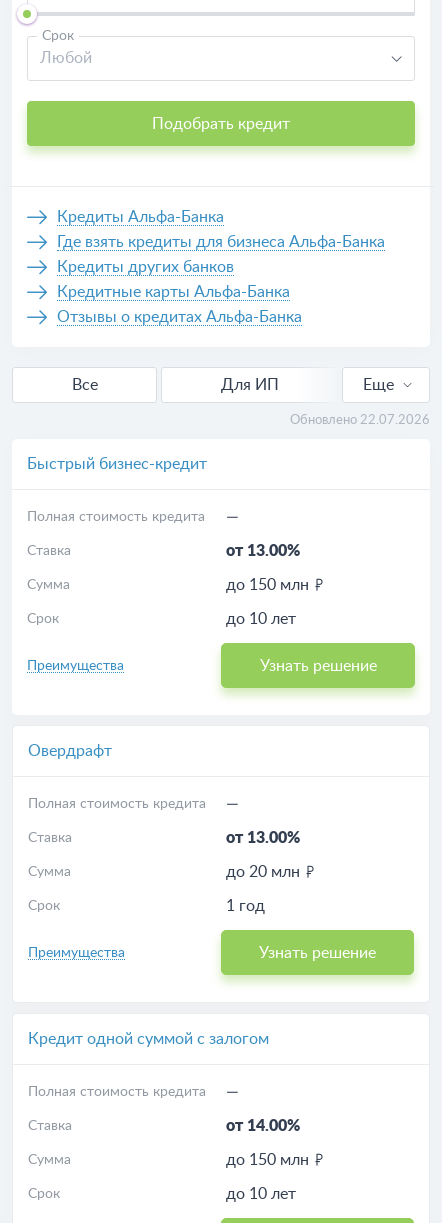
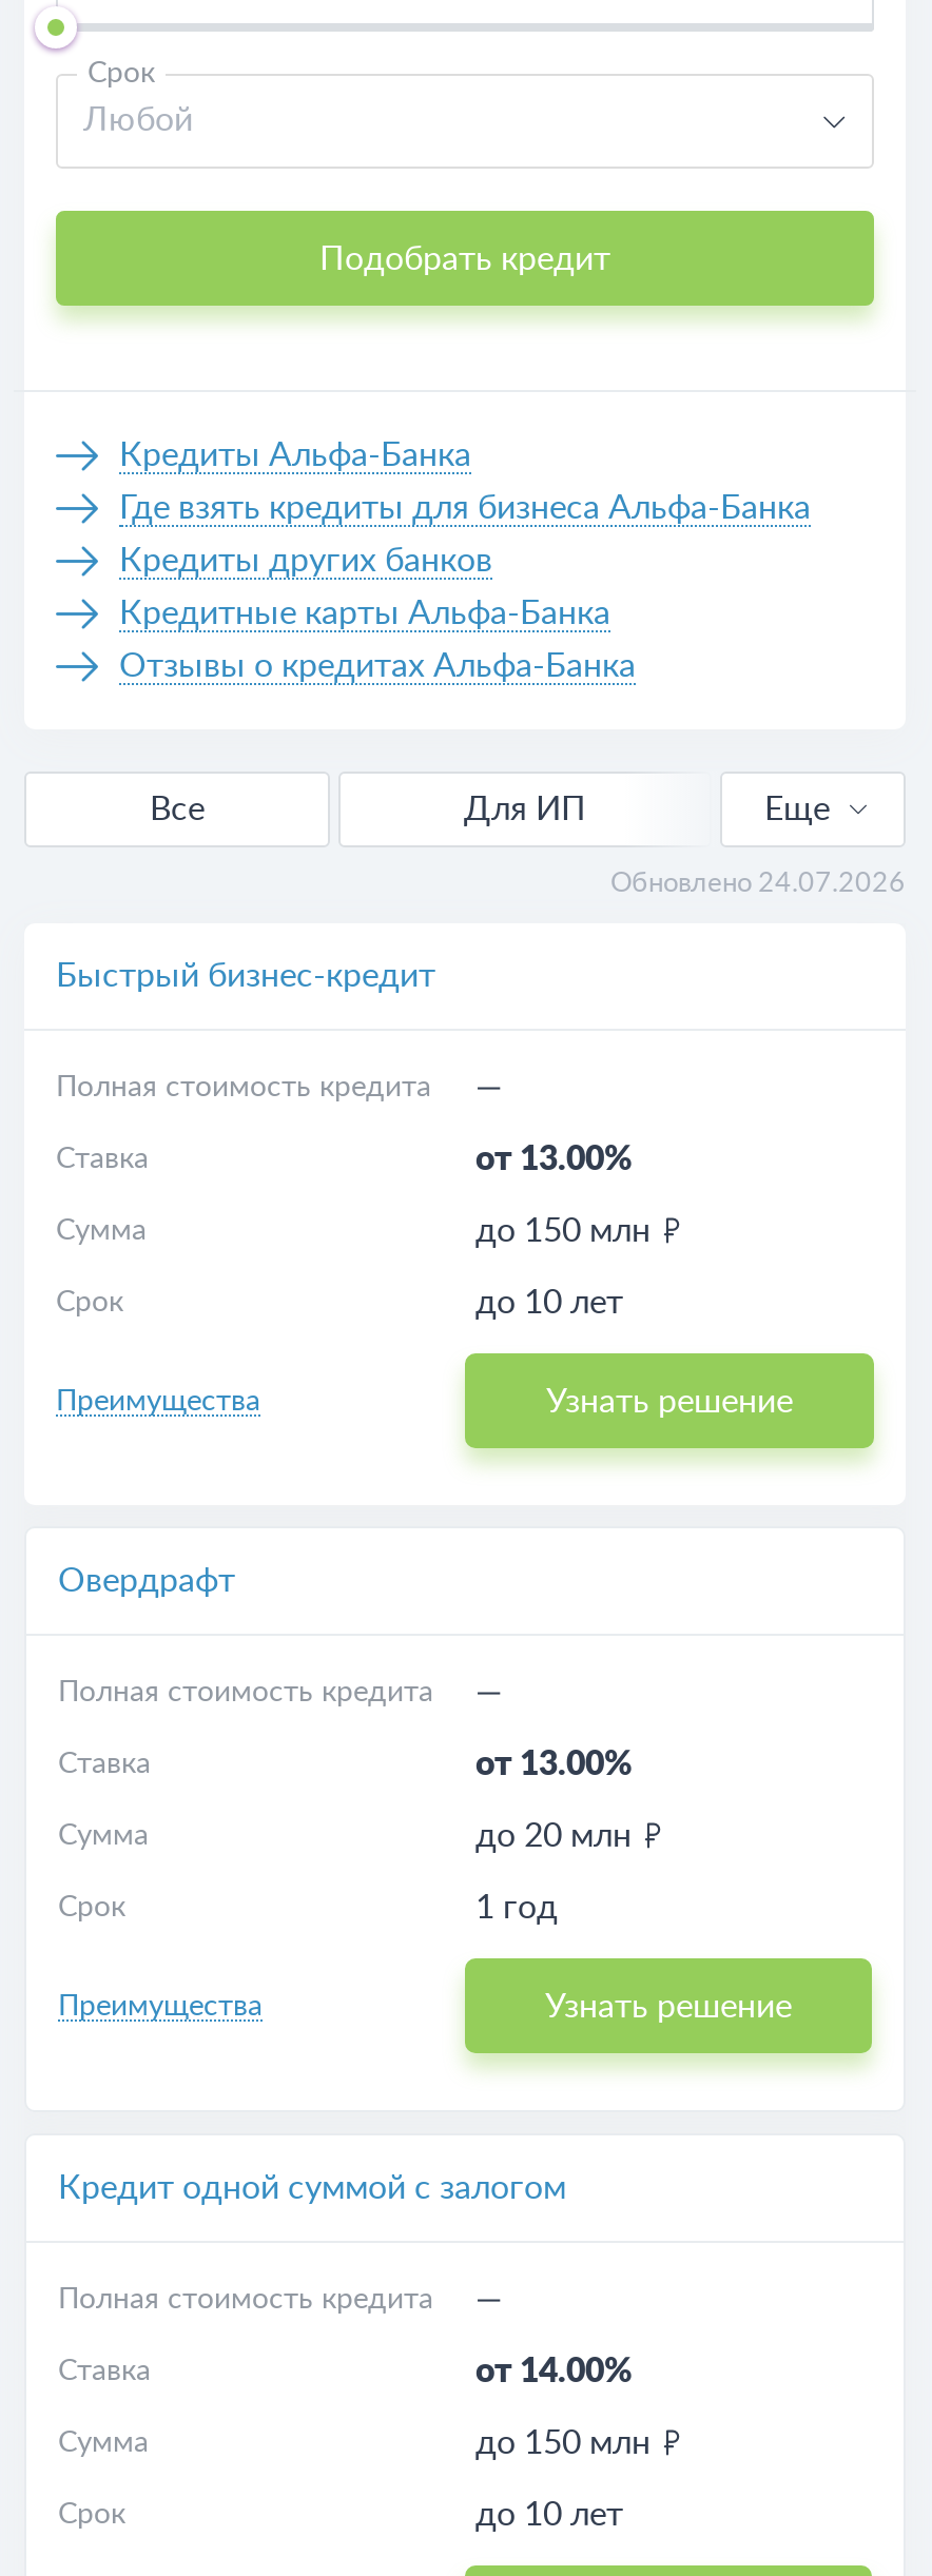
[290,414,430,427] Обновлено 22.07.2026 -> [610,871,906,898] Обновлено 24.07.2026

